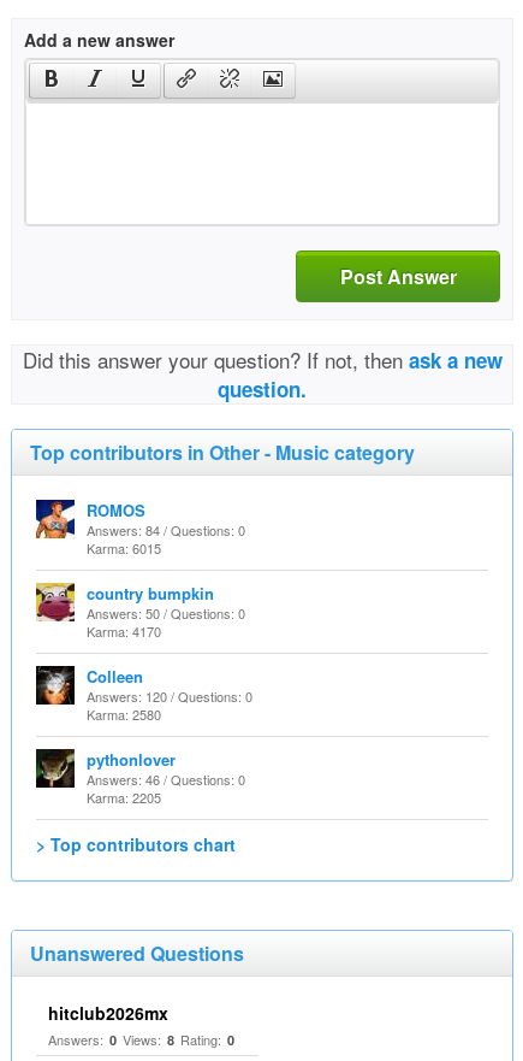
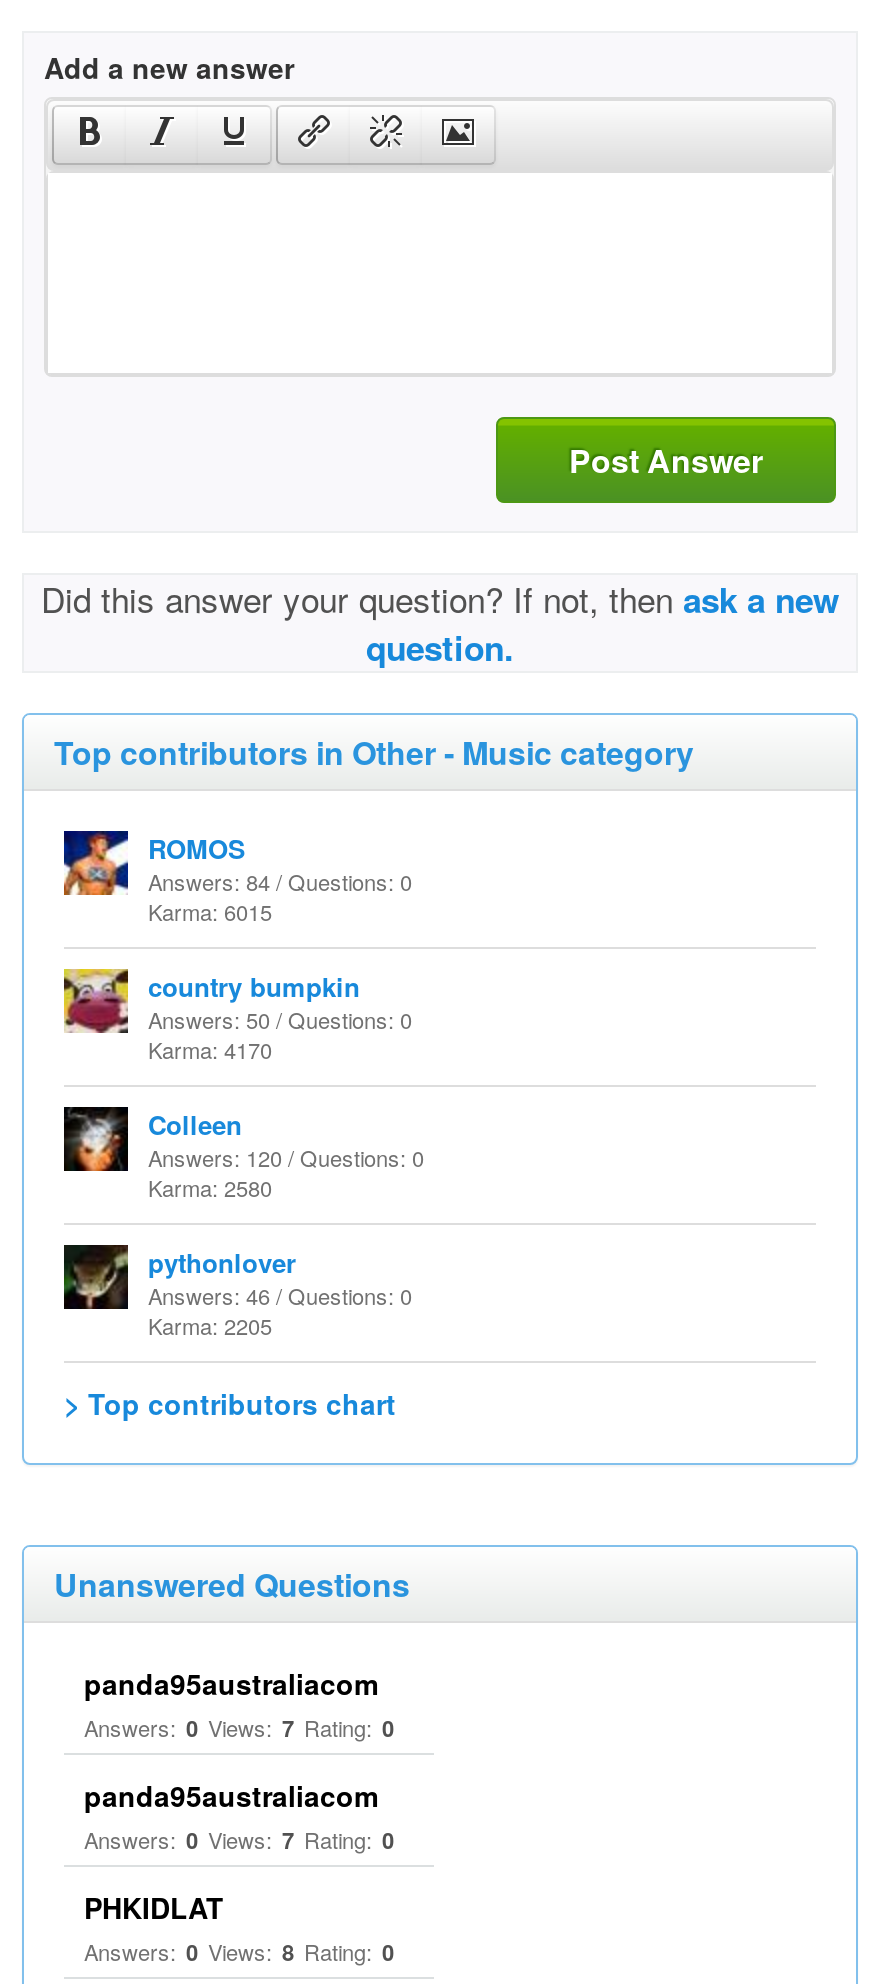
[48,1001,168,1025] hitclub2026mx -> [84,1663,394,1927] panda95australiacom | Answers: 0 Views: 7 Rating: 0 | panda95australiacom | Answers: 0 Views: 7 Rating: 0 | PHKIDLAT

